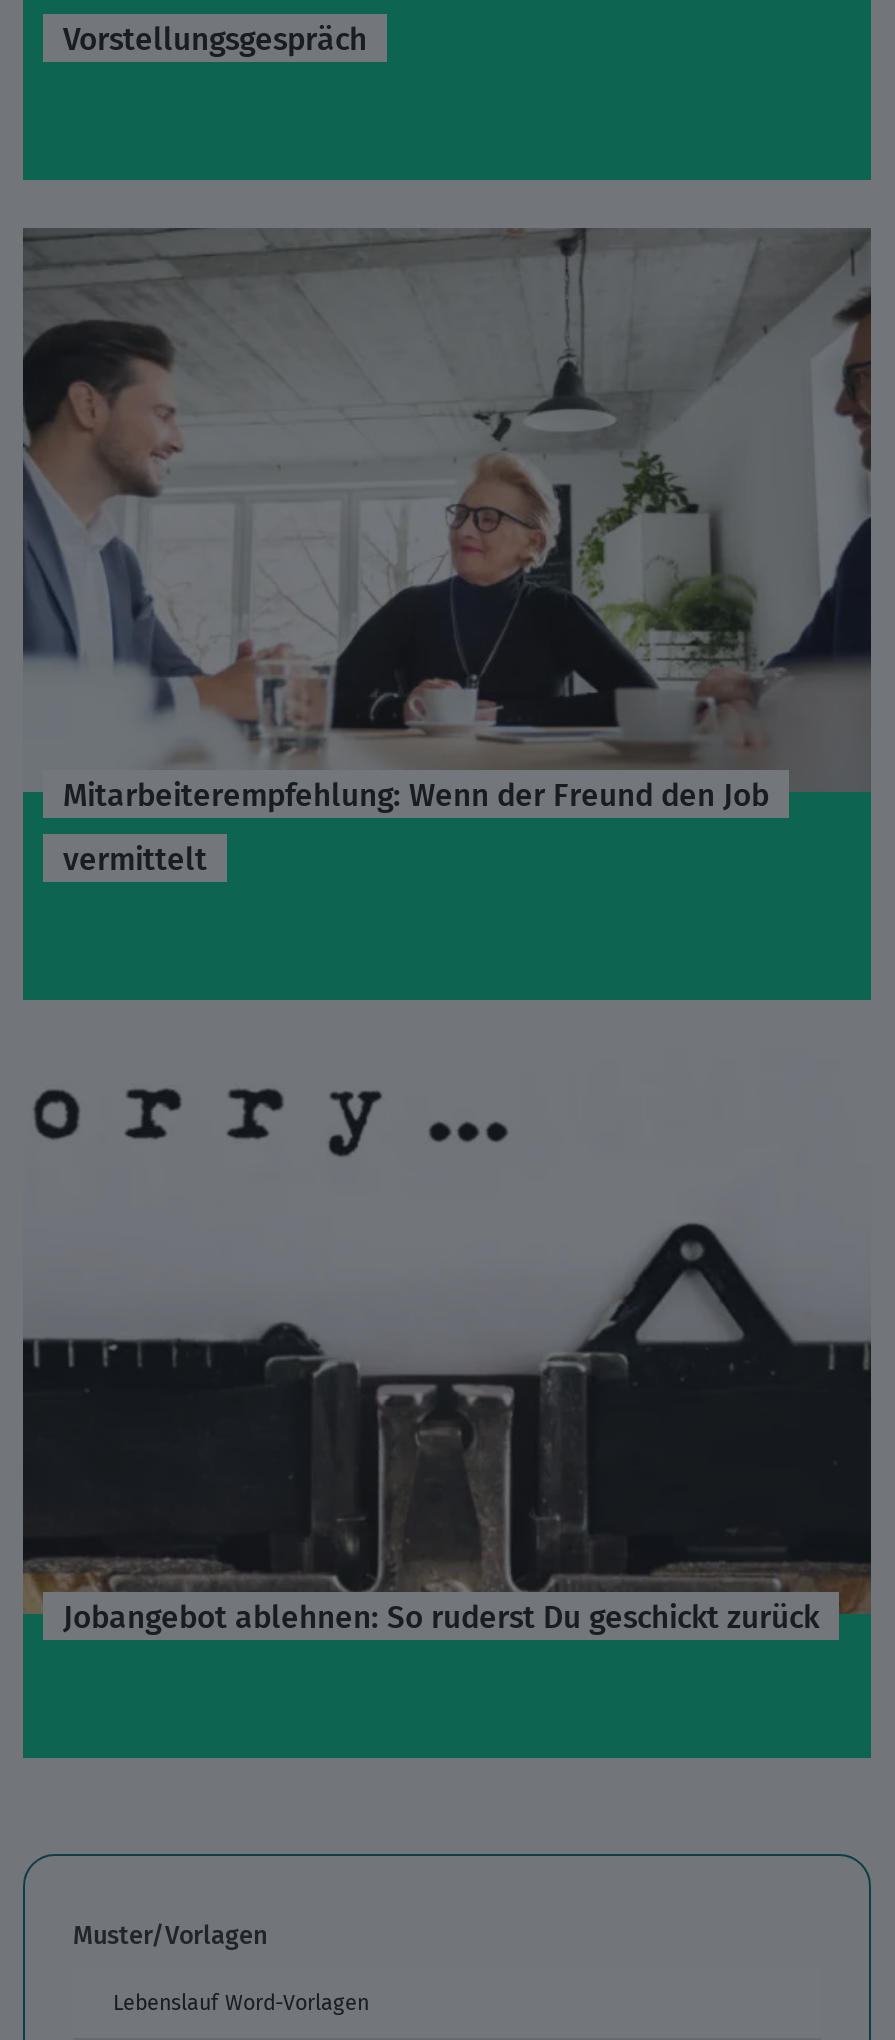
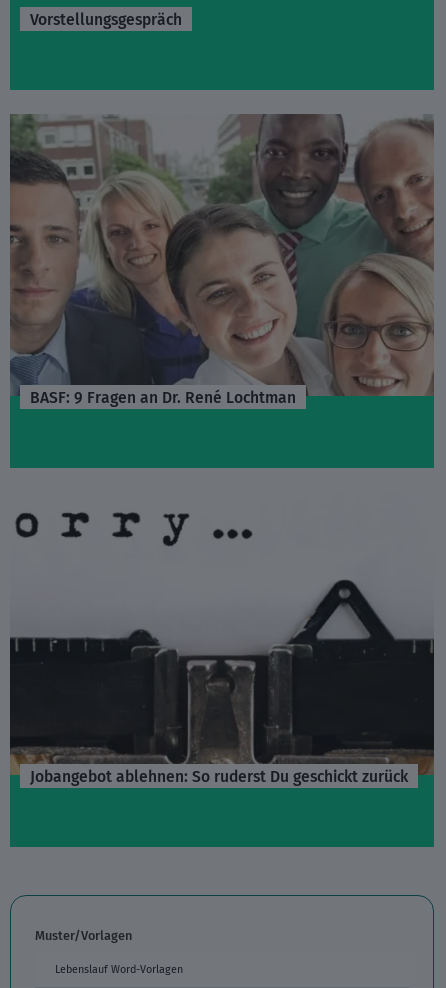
[21,226,873,883] [image] | Mitarbeiterempfehlung: Wenn der Freund den Job | vermittelt -> [9,114,434,409] [image] | BASF: 9 Fragen an Dr. René Lochtman

